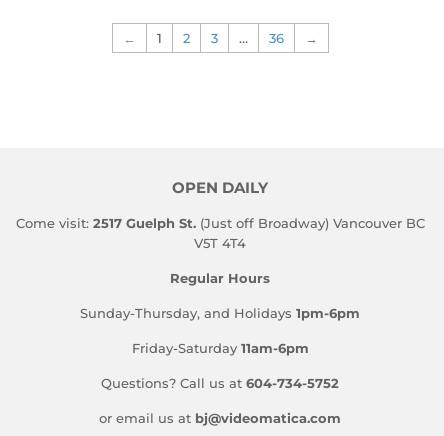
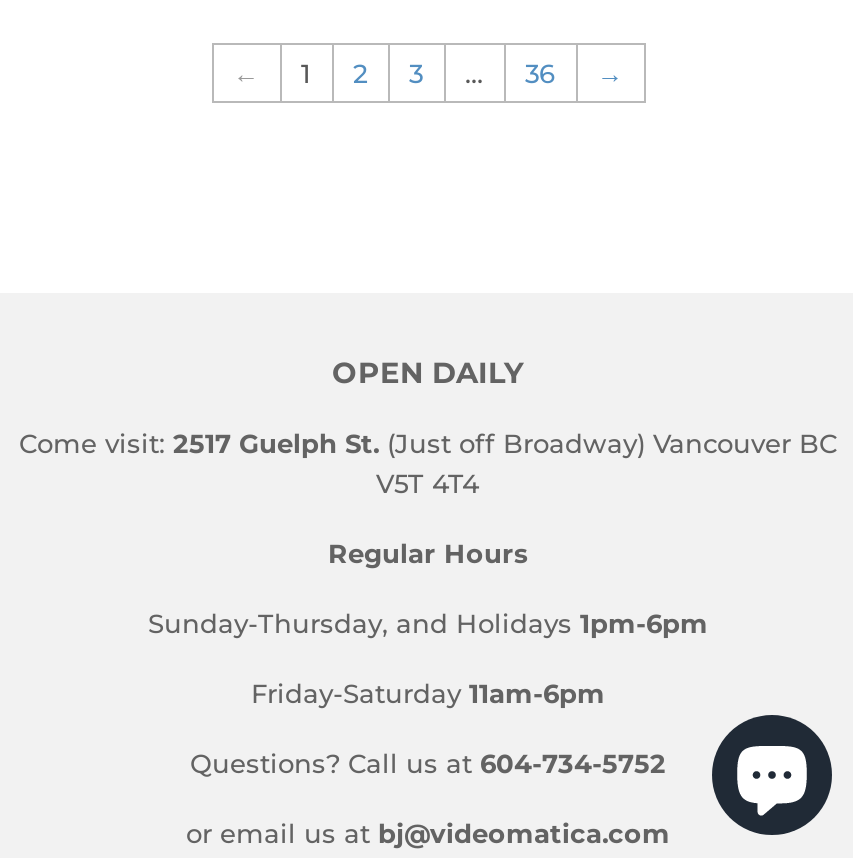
none -> [710,713,834,837] [image]

